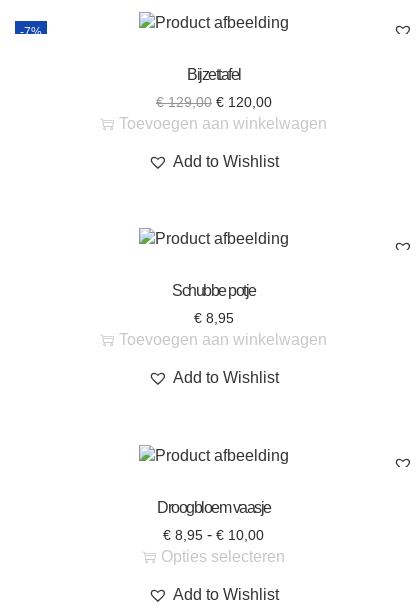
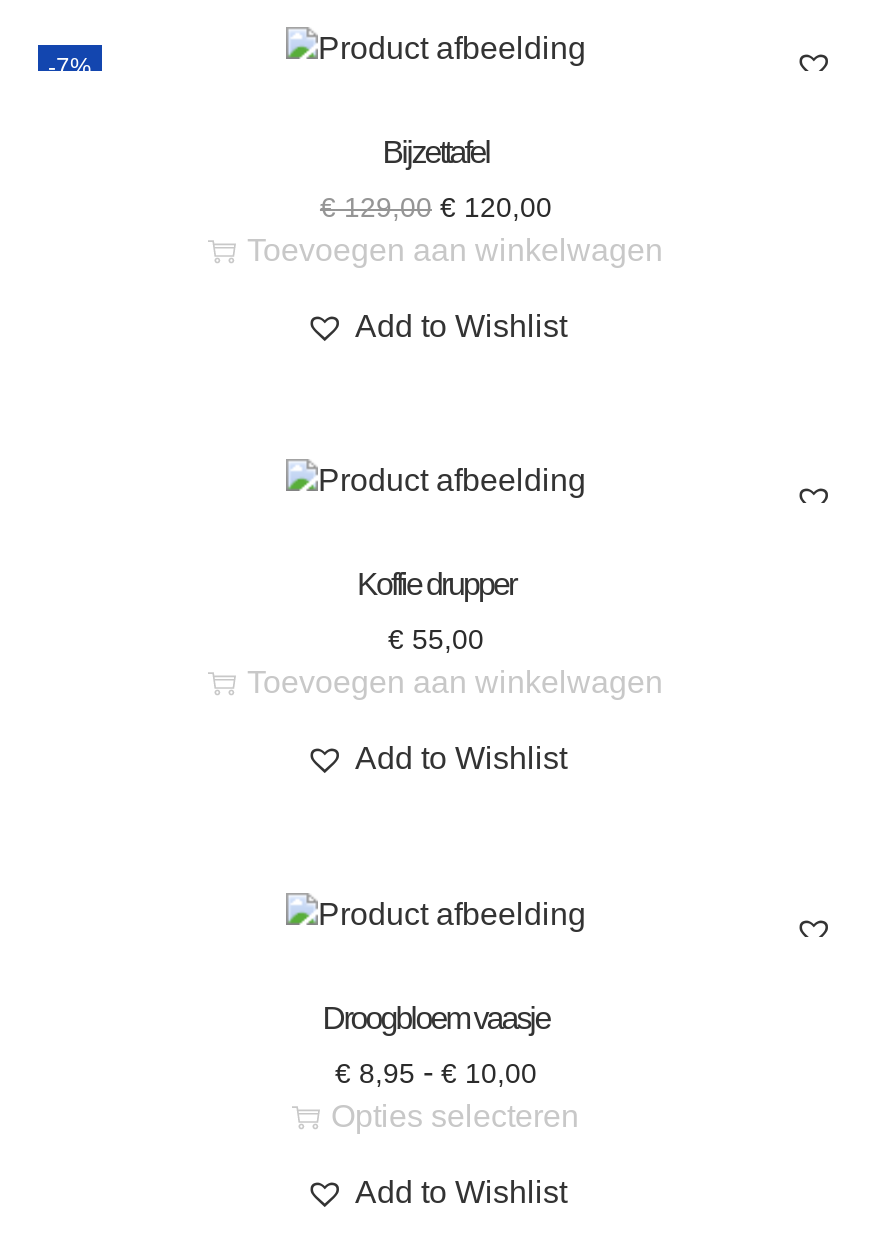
[172,282,256,299] Schubbe potje -> [357,568,515,602] Koffie drupper
[194,310,234,326] €8,95 -> [388,624,484,656] €55,00

